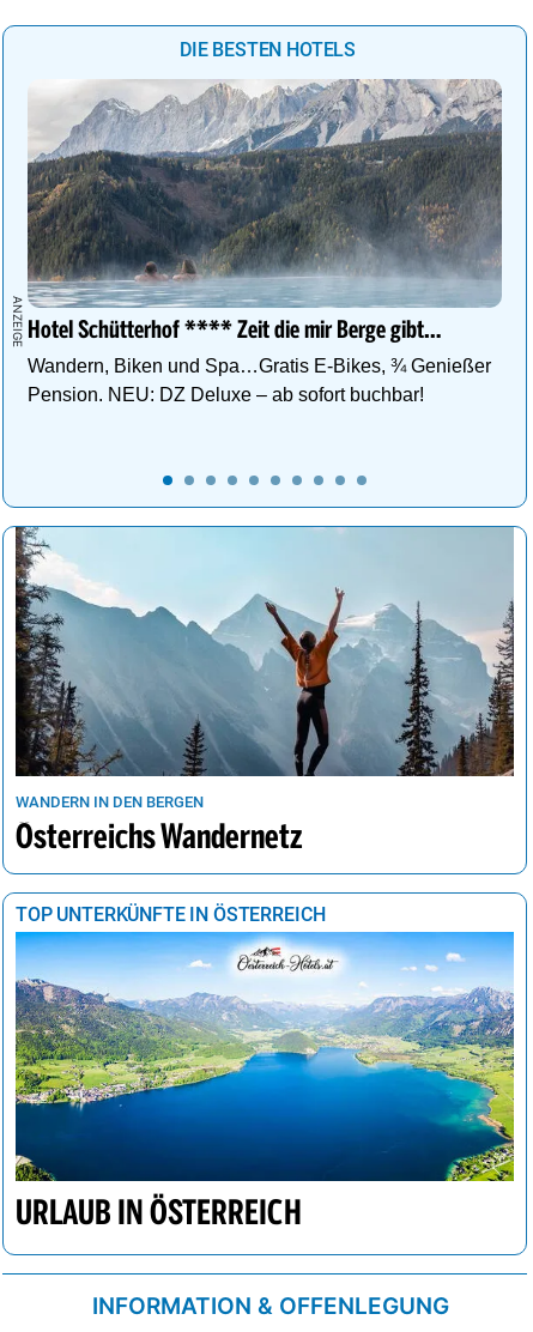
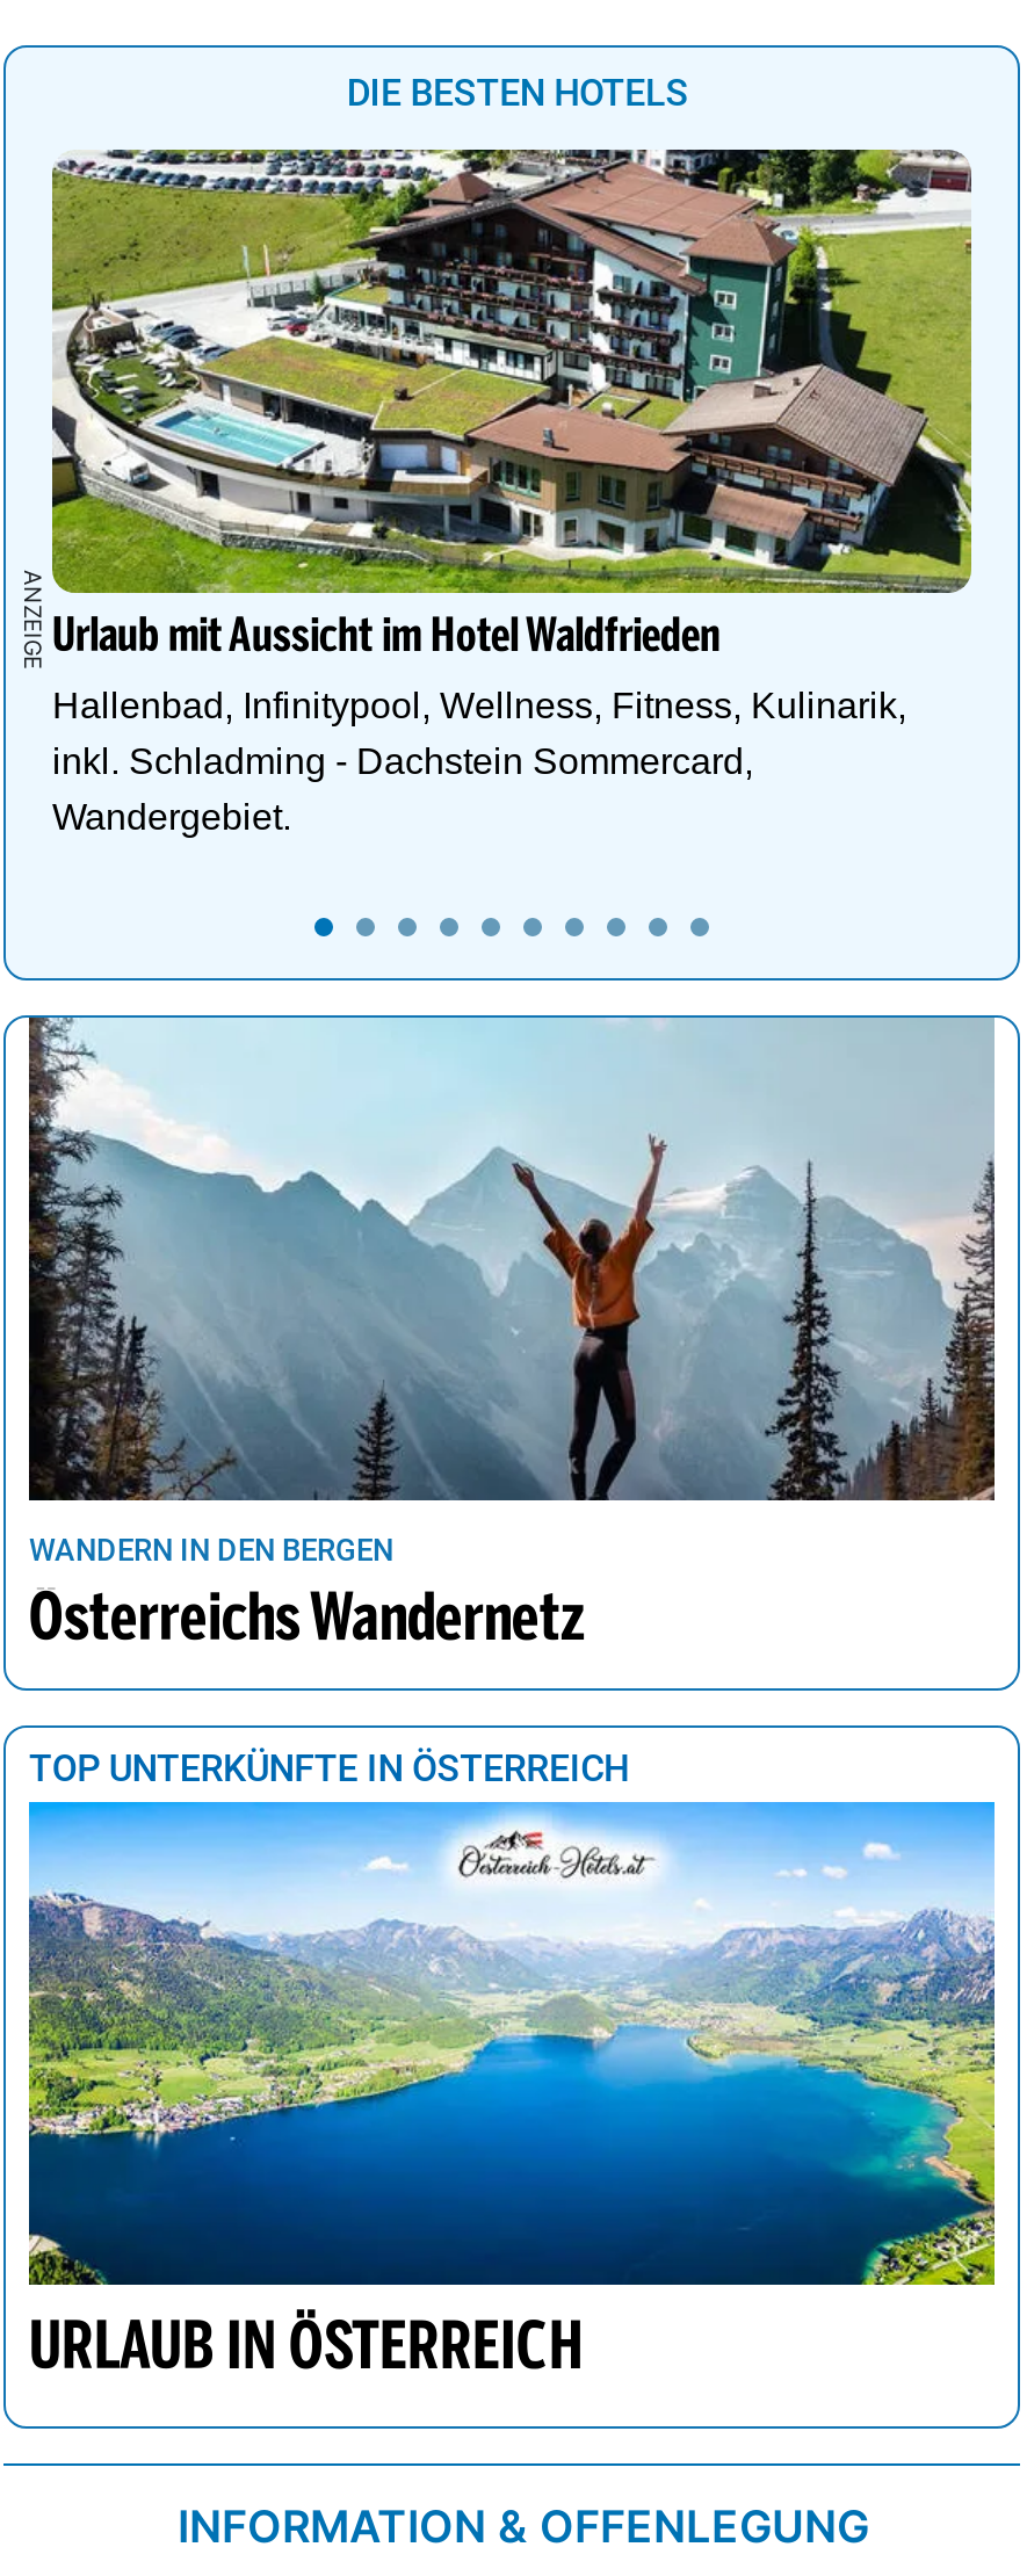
[26,79,502,343] [image] | Hotel Schütterhof **** Zeit die mir Berge gibt… -> [50,147,974,661] [image] | Urlaub mit Aussicht im Hotel Waldfrieden
[28,356,491,405] Wandern, Biken und Spa…Gratis E-Bikes, ¾ Genießer | Pension. NEU: DZ Deluxe – ab sofort buchbar! -> [52,686,906,837] Hallenbad, Infinitypool, Wellness, Fitness, Kulinarik, | inkl. Schladming - Dachstein Sommercard, | Wandergebiet.

